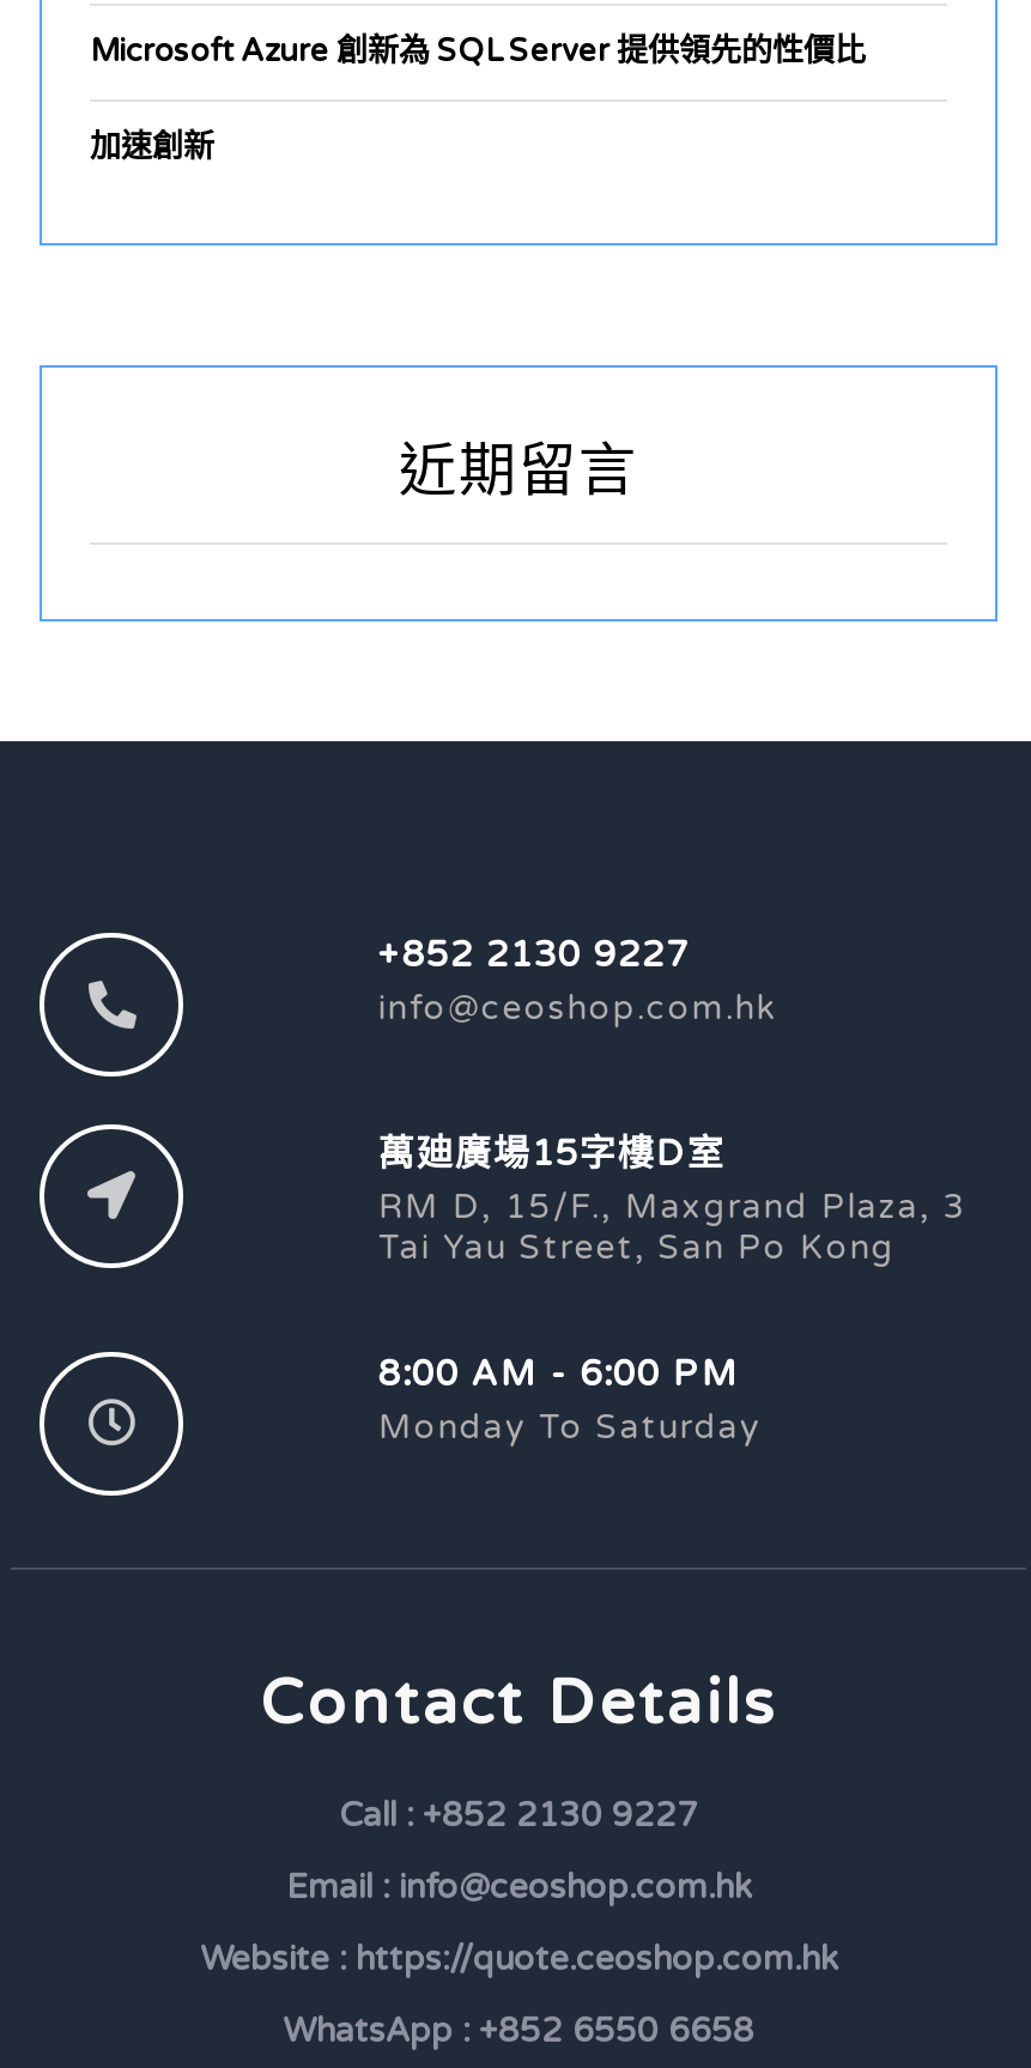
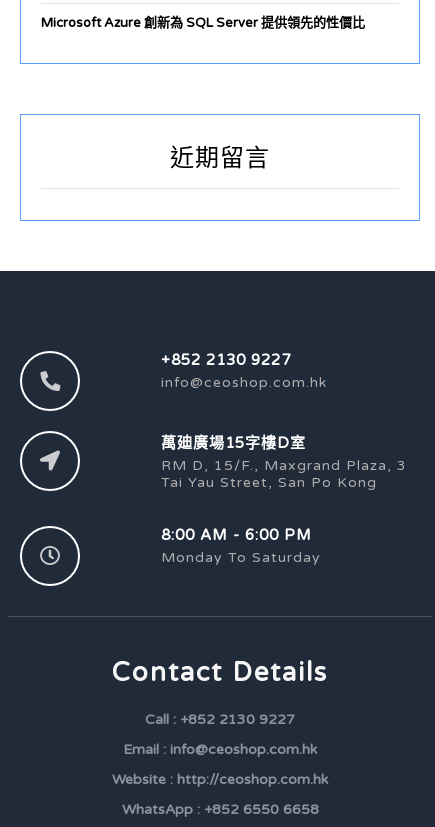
[90,129,214,167] 加速創新 -> none
[200,1939,837,1980] Website : https://quote.ceoshop.com.hk -> [112,771,328,788] Website : http://ceoshop.com.hk

